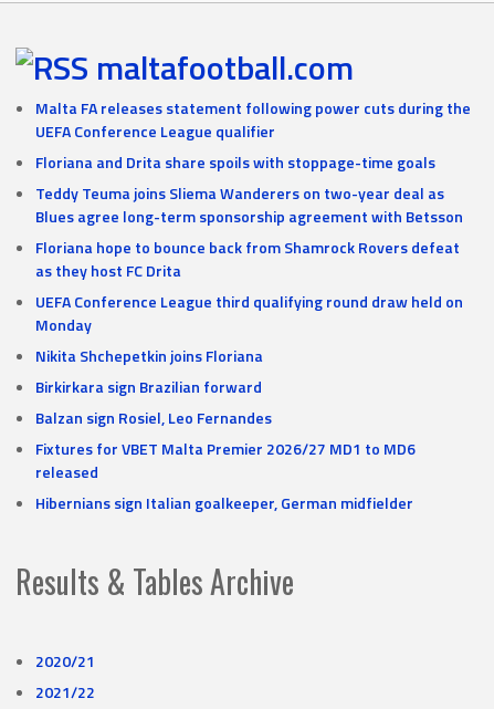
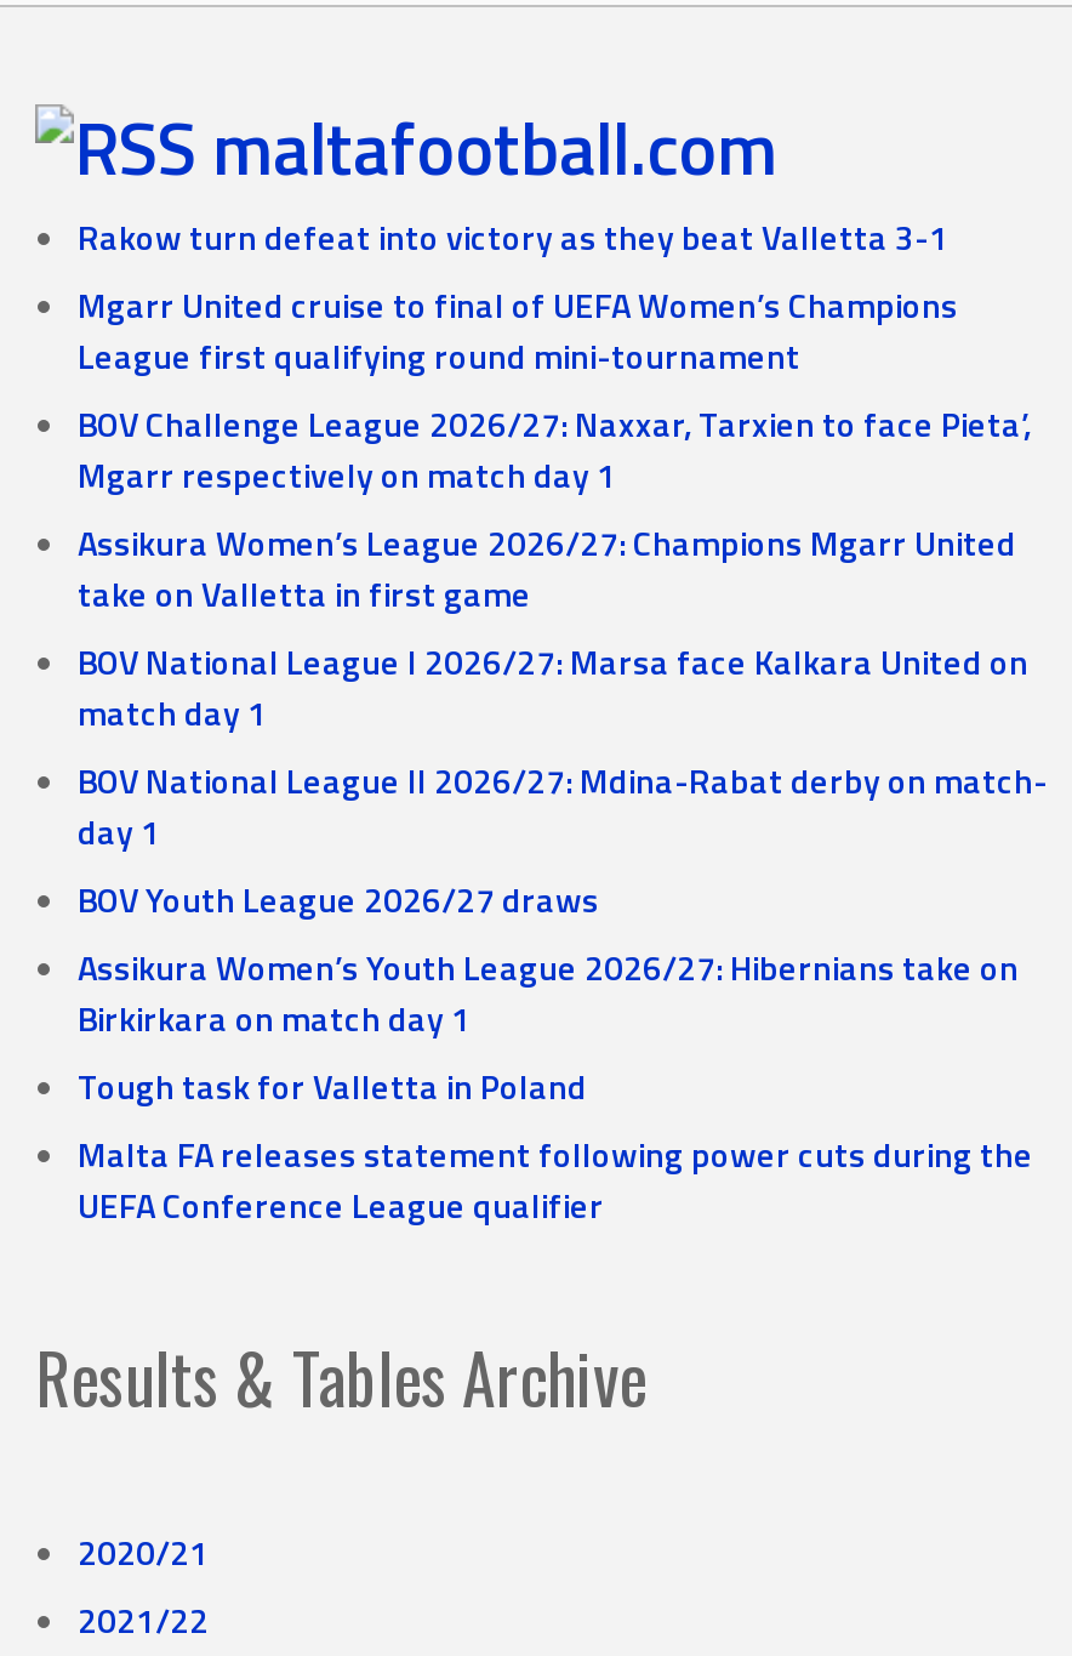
none -> [78,211,1048,1111] Rakow turn defeat into victory as they beat Valletta 3-1 | Mgarr United cruise to final of UEFA Women’s Champions | League first qualifying round mini-tournament | BOV Challenge League 2026/27: Naxxar, Tarxien to face Pieta’, | Mgarr respectively on match day 1 | Assikura Women’s League 2026/27: Champions Mgarr United | take on Valletta in first game | BOV National League I 2026/27: Marsa face Kalkara United on | match day 1 | BOV National League II 2026/27: Mdina-Rabat derby on match- | day 1 | BOV Youth League 2026/27 draws | Assikura Women’s Youth League 2026/27: Hibernians take on | Birkirkara on match day 1 | Tough task for Valletta in Poland
moved [35,96,470,143] -> [78,1128,1033,1230]: Malta FA releases statement following power cuts during the | UEFA Conference League qualifier
[35,150,463,514] Floriana and Drita share spoils with stoppage-time goals | Teddy Teuma joins Sliema Wanderers on two-year deal as | Blues agree long-term sponsorship agreement with Betsson | Floriana hope to bounce back from Shamrock Rovers defeat | as they host FC Drita | UEFA Conference League third qualifying round draw held on | Monday | Nikita Shchepetkin joins Floriana | Birkirkara sign Brazilian forward | Balzan sign Rosiel, Leo Fernandes | Fixtures for VBET Malta Premier 2026/27 MD1 to MD6 | released | Hibernians sign Italian goalkeeper, German midfielder -> none

